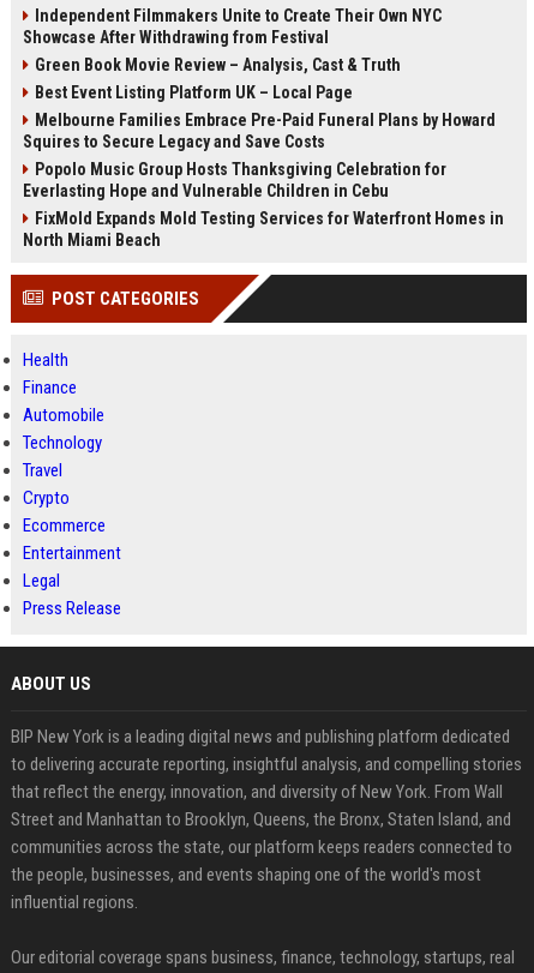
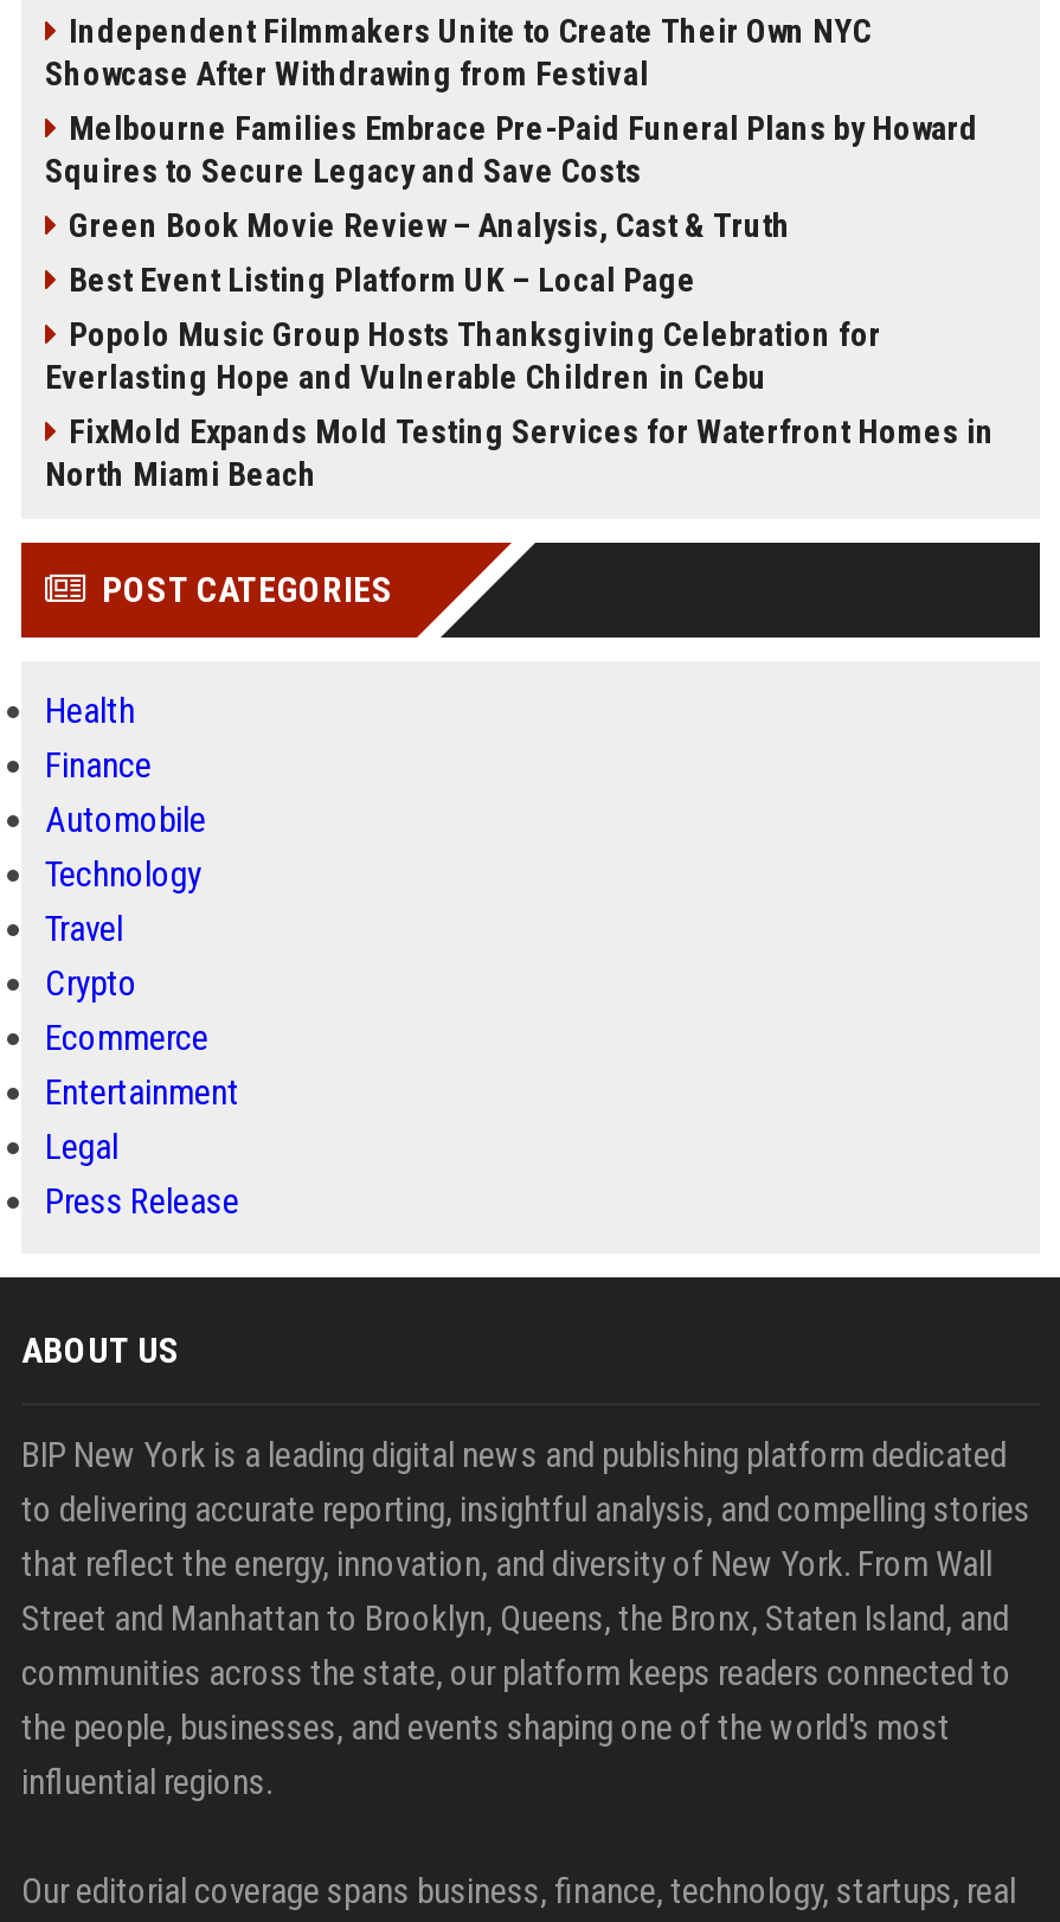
moved [35,55,401,102] -> [69,206,791,299]: Green Book Movie Review – Analysis, Cast & Truth | Best Event Listing Platform UK – Local Page
moved [23,110,496,151] -> [45,109,978,190]: Melbourne Families Embrace Pre-Paid Funeral Plans by Howard | Squires to Secure Legacy and Save Costs

